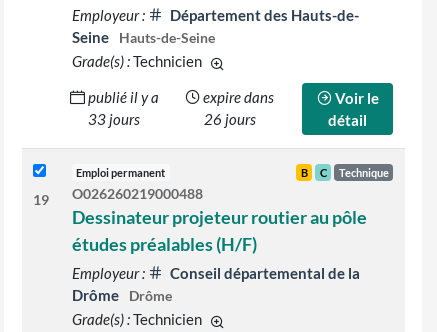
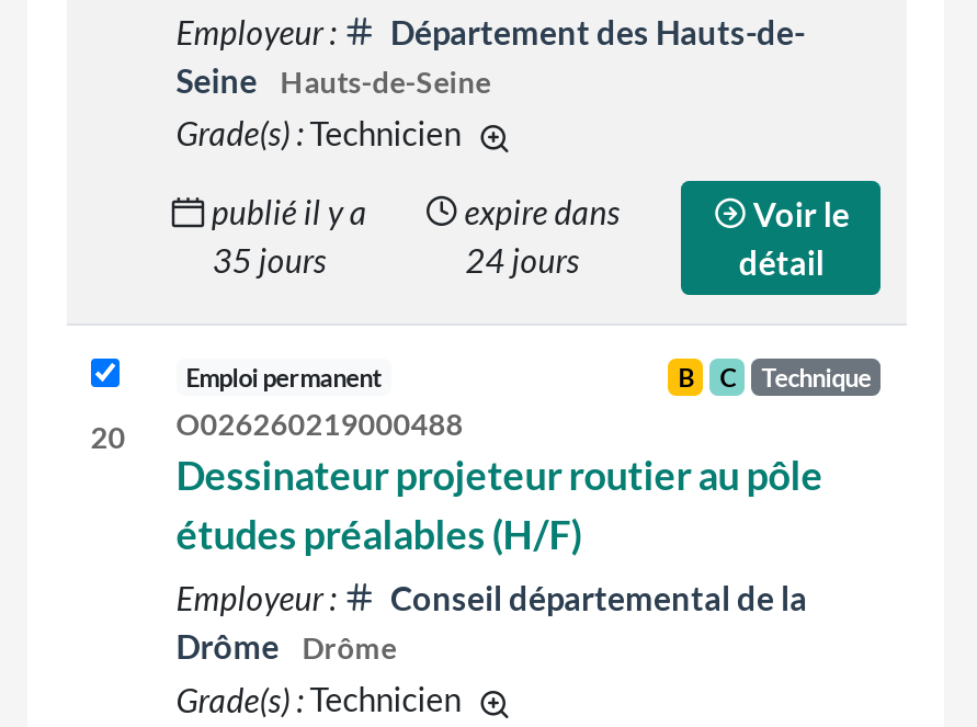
[88,110,140,128] 33 jours -> [213,240,327,279] 35 jours
[204,110,256,128] 26 jours -> [465,240,579,279] 24 jours
[33,186,203,207] 19 O026260219000488 -> [91,407,463,454] 20 O026260219000488

